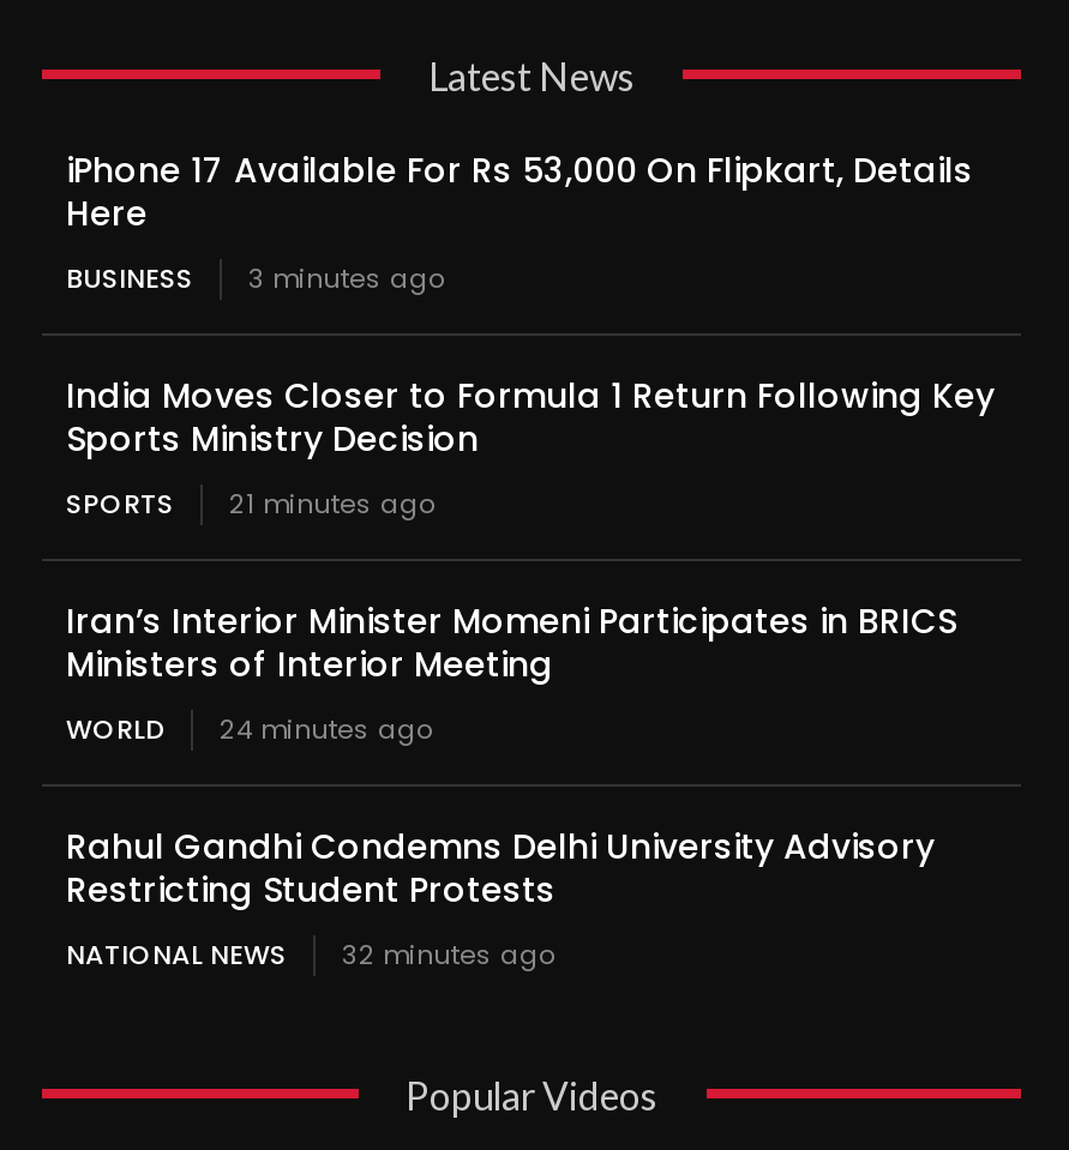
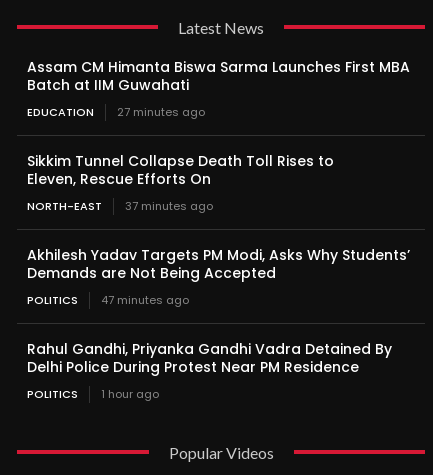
[66,146,973,297] iPhone 17 Available For Rs 53,000 On Flipkart, Details | Here | BUSINESS | 3 minutes ago -> [27,57,410,120] Assam CM Himanta Biswa Sarma Launches First MBA | Batch at IIM Guwahati | EDUCATION | 27 minutes ago
[66,371,995,522] India Moves Closer to Formula 1 Return Following Key | Sports Ministry Decision | SPORTS | 21 minutes ago -> [27,151,334,214] Sikkim Tunnel Collapse Death Toll Rises to | Eleven, Rescue Efforts On | NORTH-EAST | 37 minutes ago
[66,597,956,748] Iran’s Interior Minister Momeni Participates in BRICS | Ministers of Interior Meeting | WORLD | 24 minutes ago -> [27,245,410,308] Akhilesh Yadav Targets PM Modi, Asks Why Students’ | Demands are Not Being Accepted | POLITICS | 47 minutes ago
[66,822,935,973] Rahul Gandhi Condemns Delhi University Advisory | Restricting Student Protests | NATIONAL NEWS | 32 minutes ago -> [27,339,392,402] Rahul Gandhi, Priyanka Gandhi Vadra Detained By | Delhi Police During Protest Near PM Residence | POLITICS | 1 hour ago

